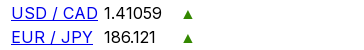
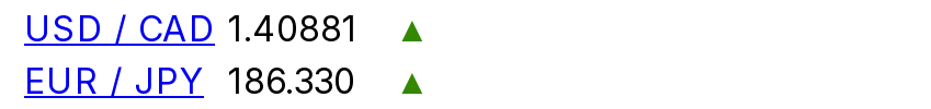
[11,3,162,23] USD / CAD 1.41059 -> [24,7,357,51] USD / CAD 1.40881
[11,27,156,47] EUR / JPY 186.121 -> [24,60,355,103] EUR / JPY 186.330

